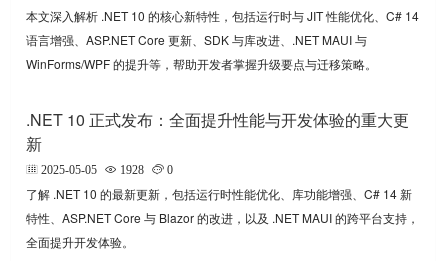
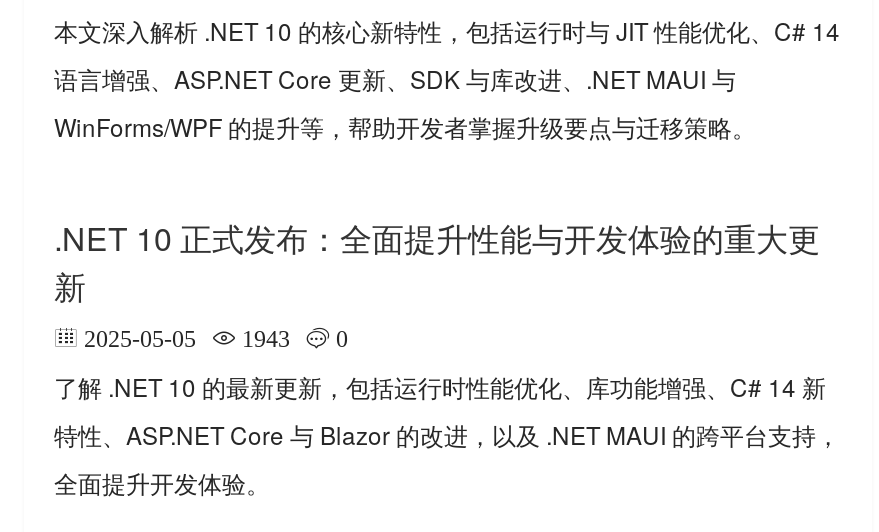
[38,163,173,176] 2025-05-05 1928 0 -> [78,324,348,350] 2025-05-05 1943 0

